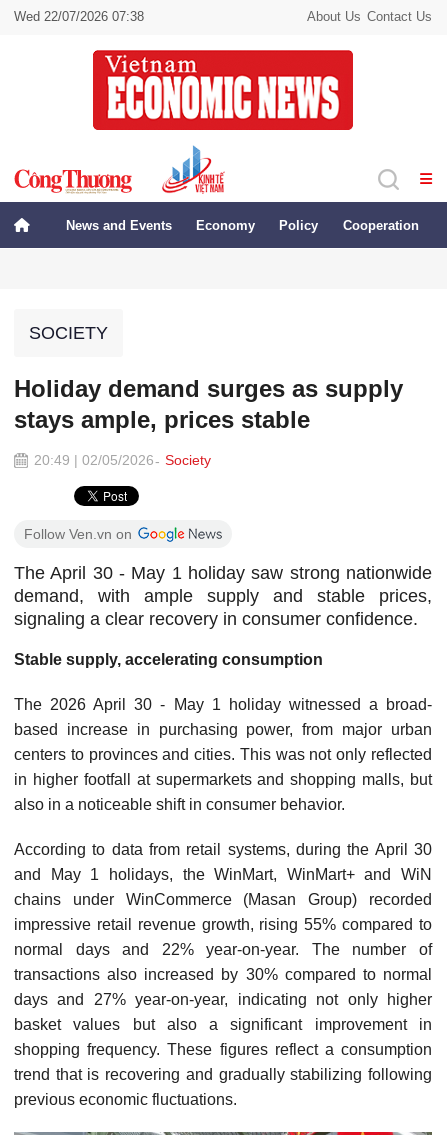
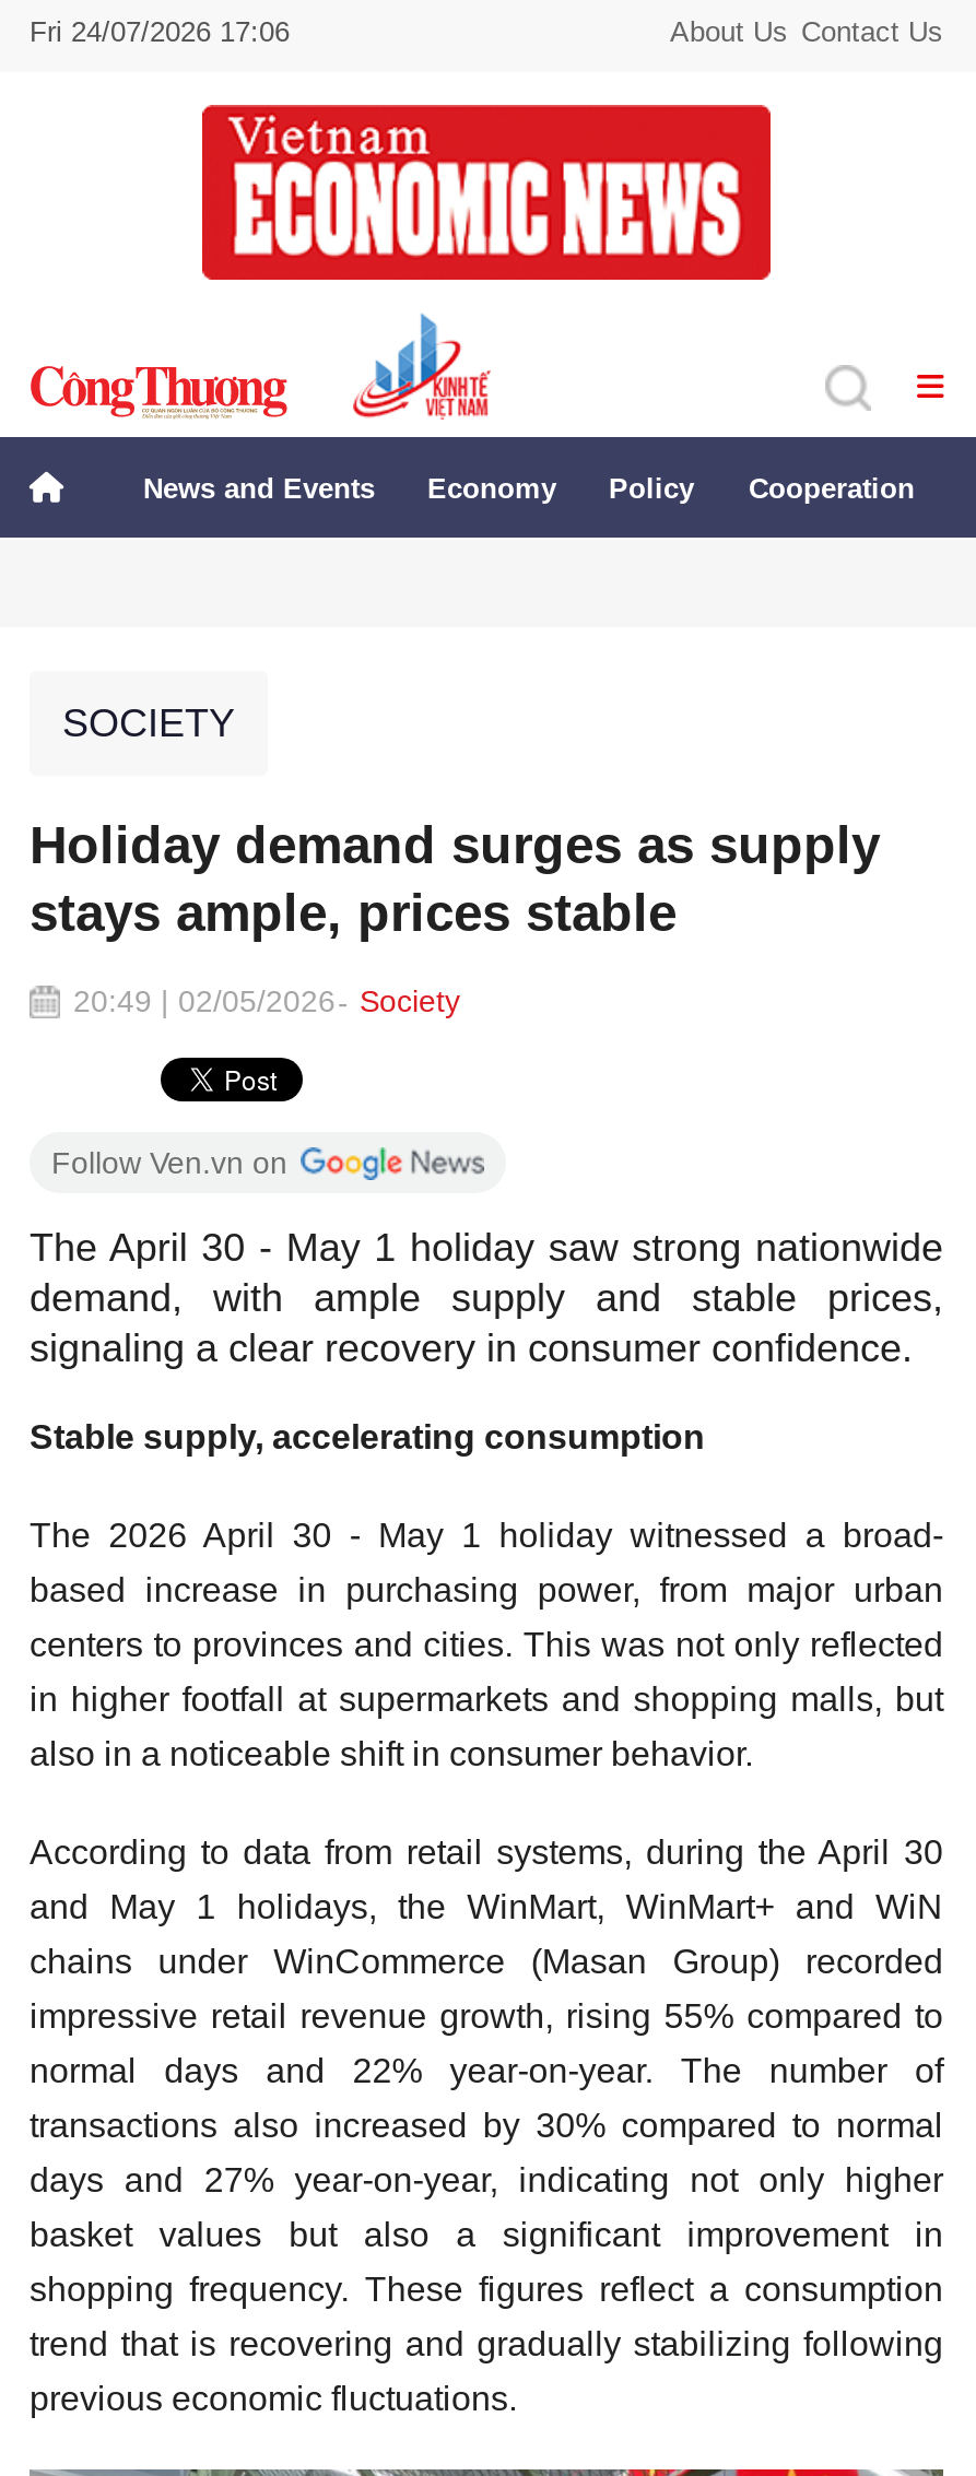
[14,9,144,24] Wed 22/07/2026 07:38 -> [30,15,290,48] Fri 24/07/2026 17:06

